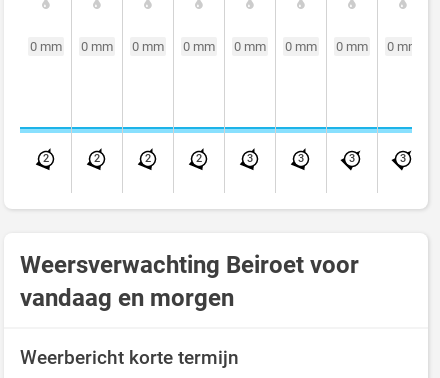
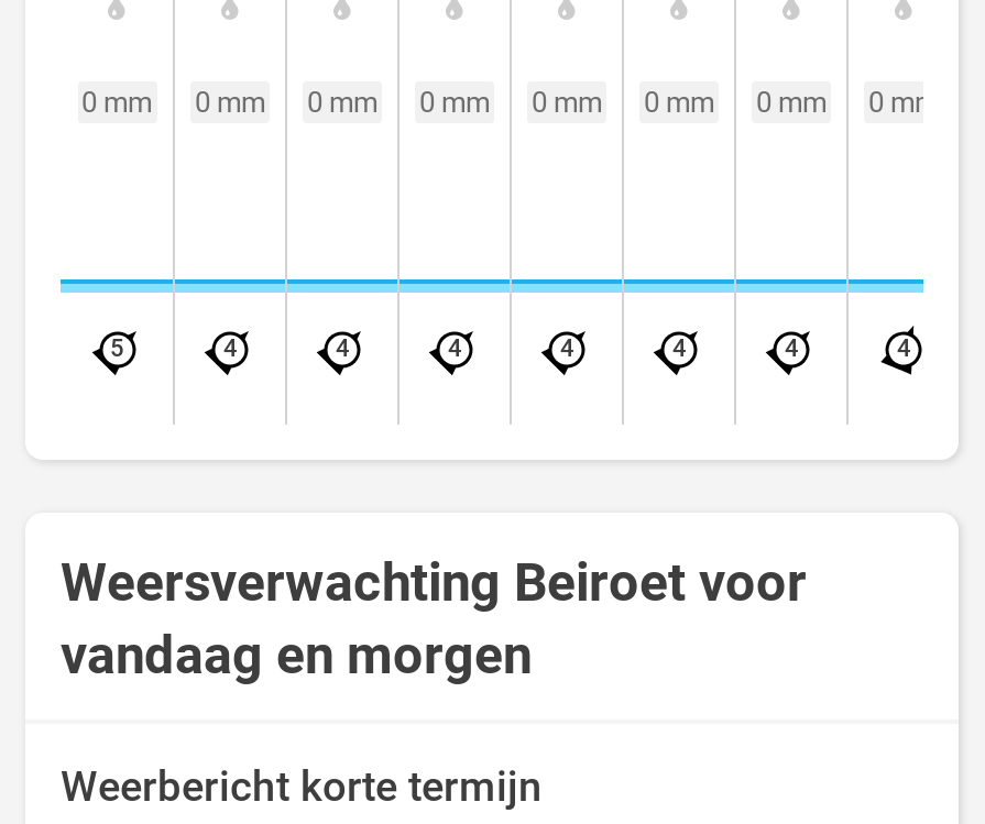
[42,152,48,165] 2 -> [110,335,123,363] 5
[94,152,100,165] 2 -> [223,335,237,363] 4
[145,152,151,165] 2 -> [336,335,349,363] 4
[196,152,202,165] 2 -> [448,335,461,363] 4
[247,152,253,165] 3 -> [560,335,573,363] 4
[298,152,304,165] 3 -> [672,335,686,363] 4
[349,152,355,165] 3 -> [785,335,798,363] 4
[400,152,406,165] 3 -> [897,335,910,363] 4

